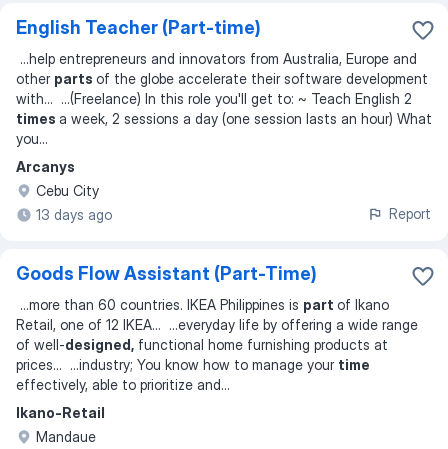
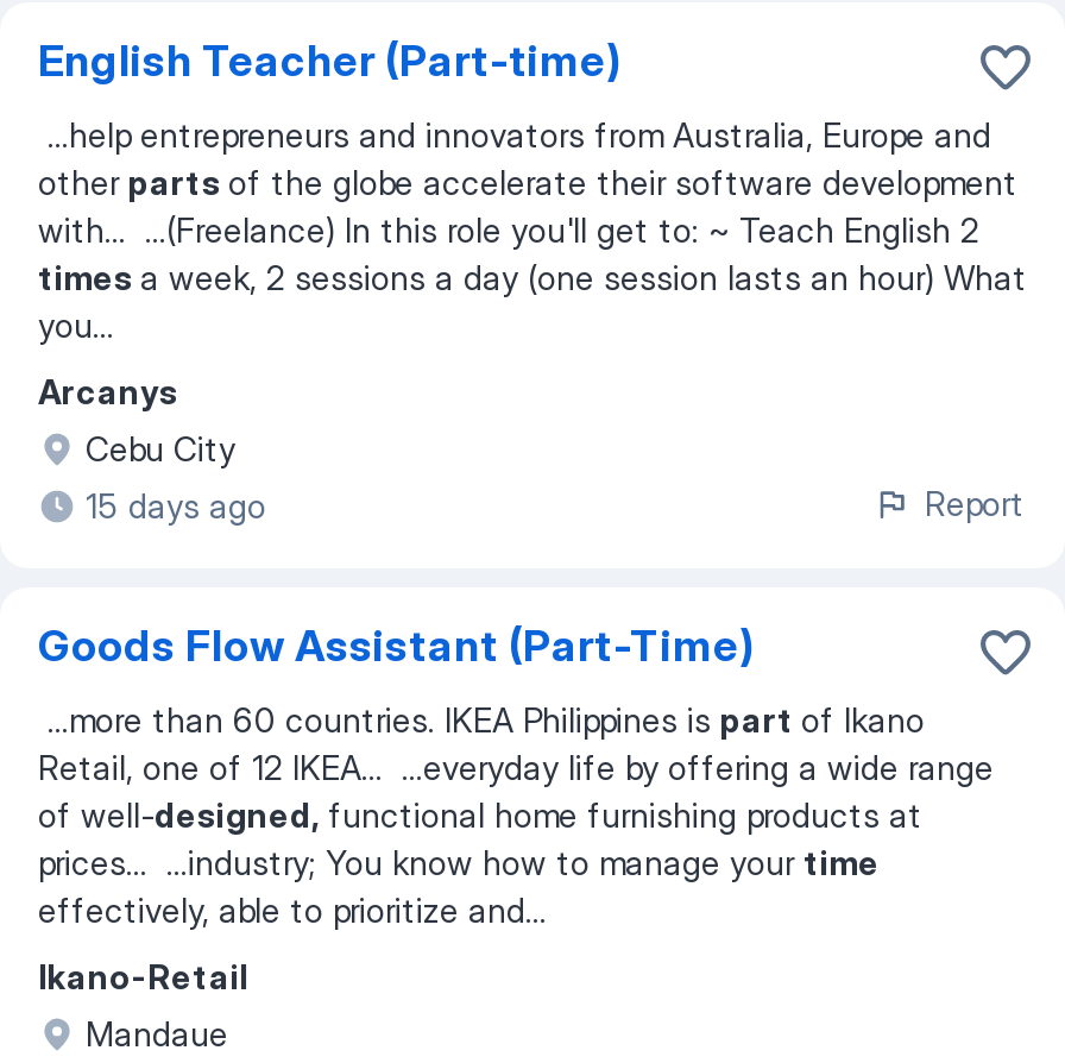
[36,206,112,223] 13 days ago -> [86,485,266,526] 15 days ago

